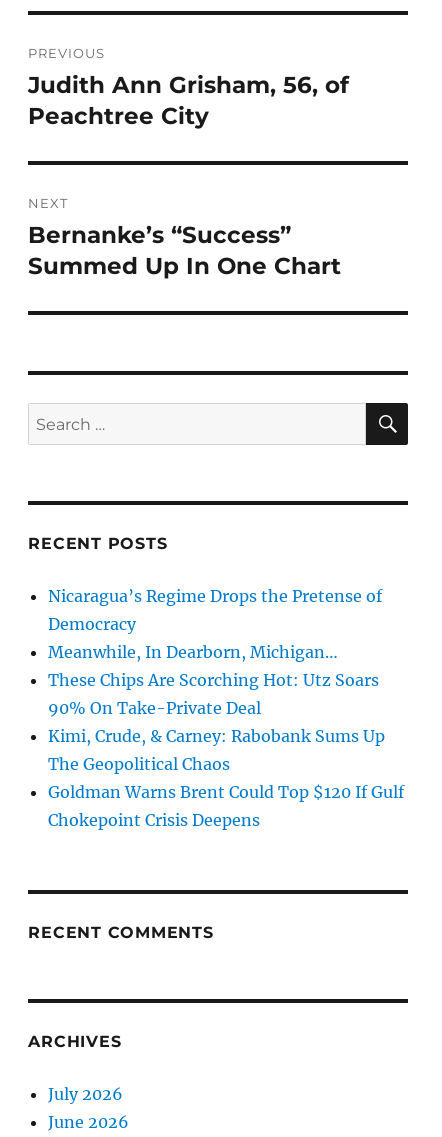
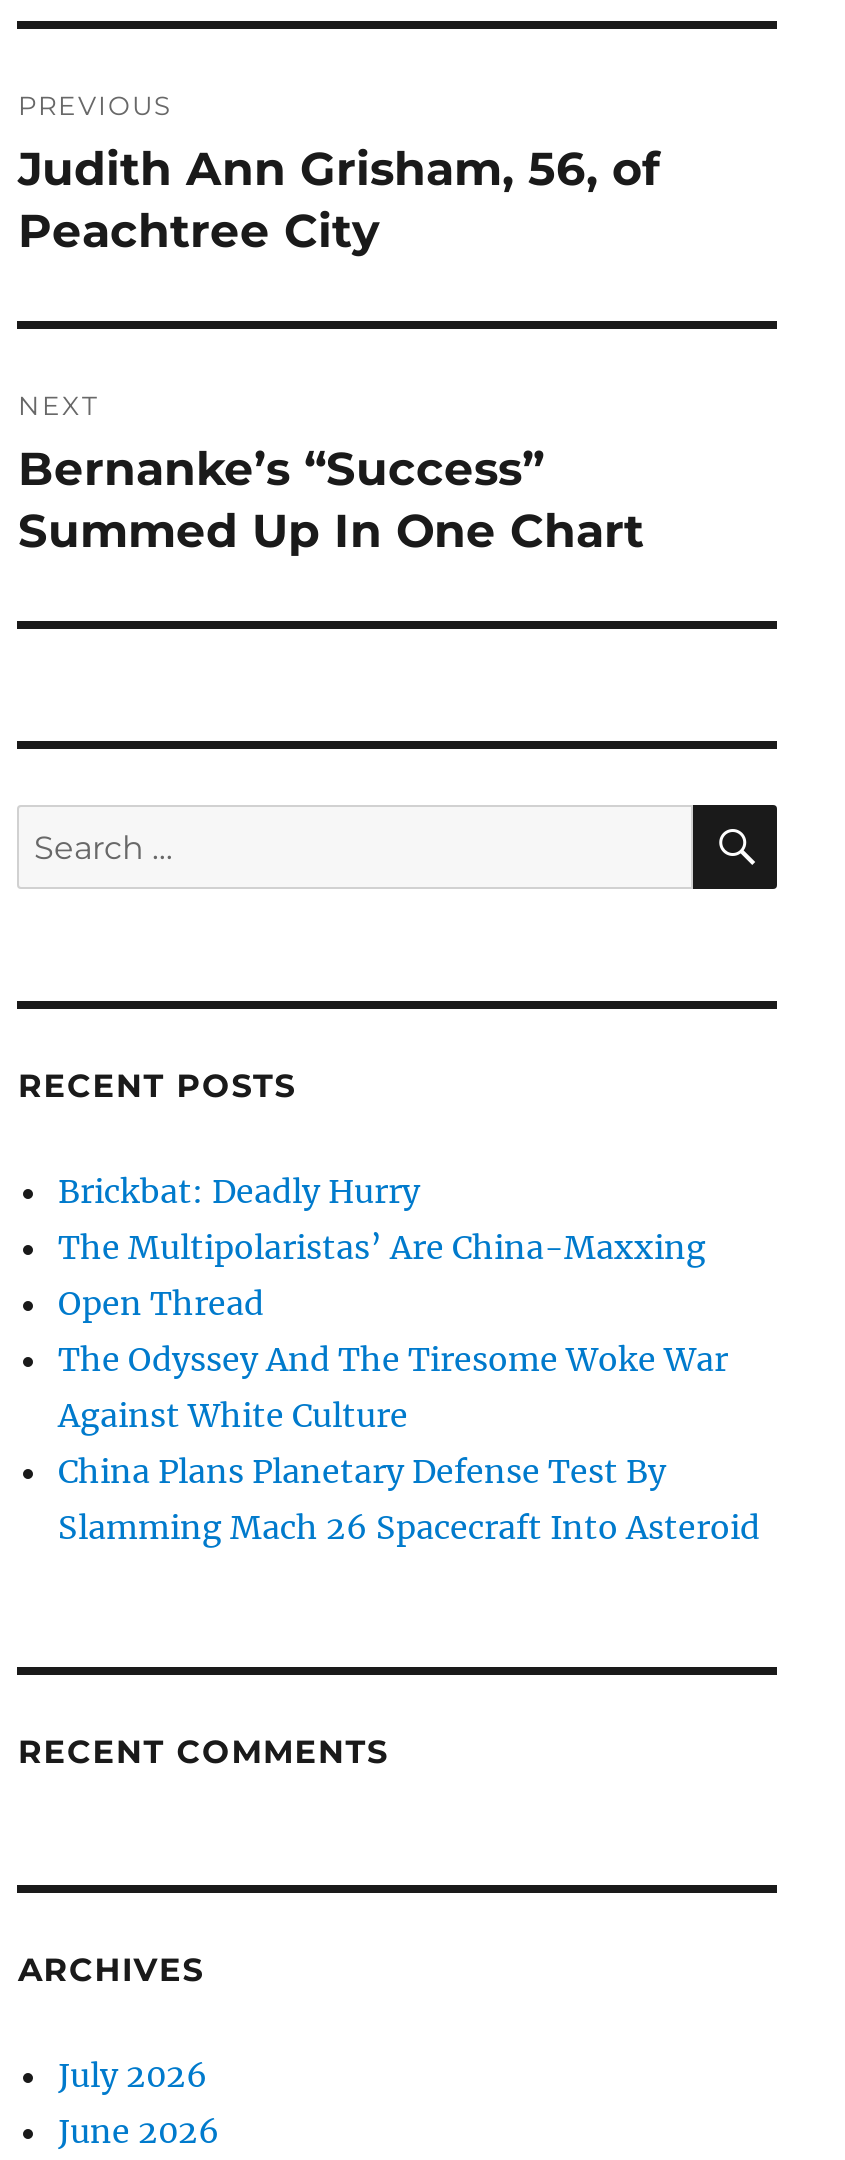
[48,586,404,830] Nicaragua’s Regime Drops the Pretense of | Democracy | Meanwhile, In Dearborn, Michigan… | These Chips Are Scorching Hot: Utz Soars | 90% On Take-Private Deal | Kimi, Crude, & Carney: Rabobank Sums Up | The Geopolitical Chaos | Goldman Warns Brent Could Top $120 If Gulf | Chokepoint Crisis Deepens -> [58,1171,760,1547] Brickbat: Deadly Hurry | The Multipolaristas’ Are China-Maxxing | Open Thread | The Odyssey And The Tiresome Woke War | Against White Culture | China Plans Planetary Defense Test By | Slamming Mach 26 Spacecraft Into Asteroid

